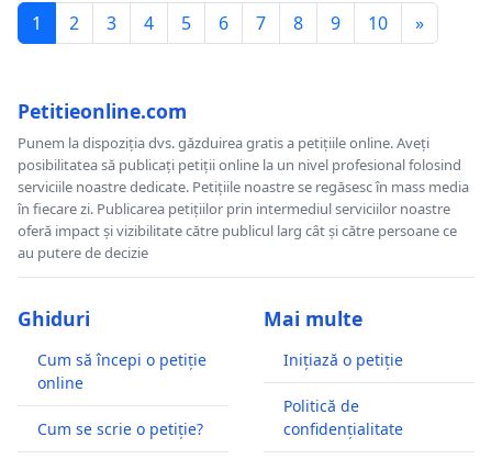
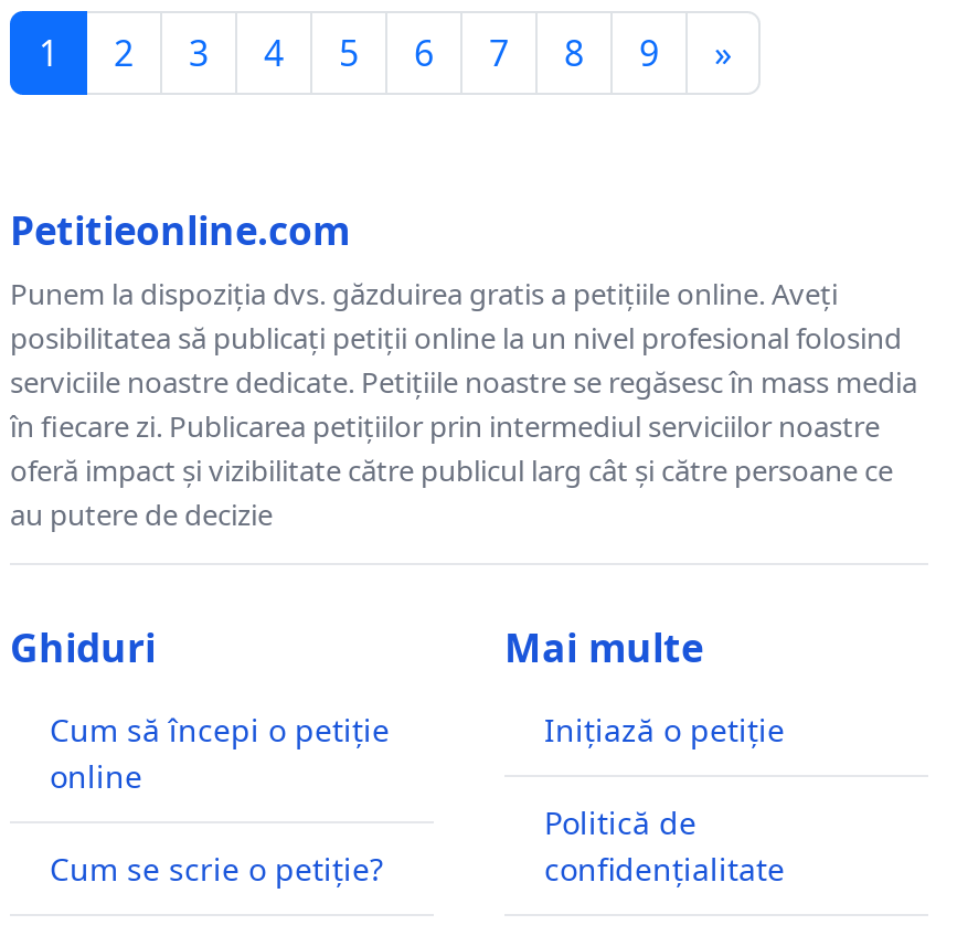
[368,11,388,35] 10 -> none

